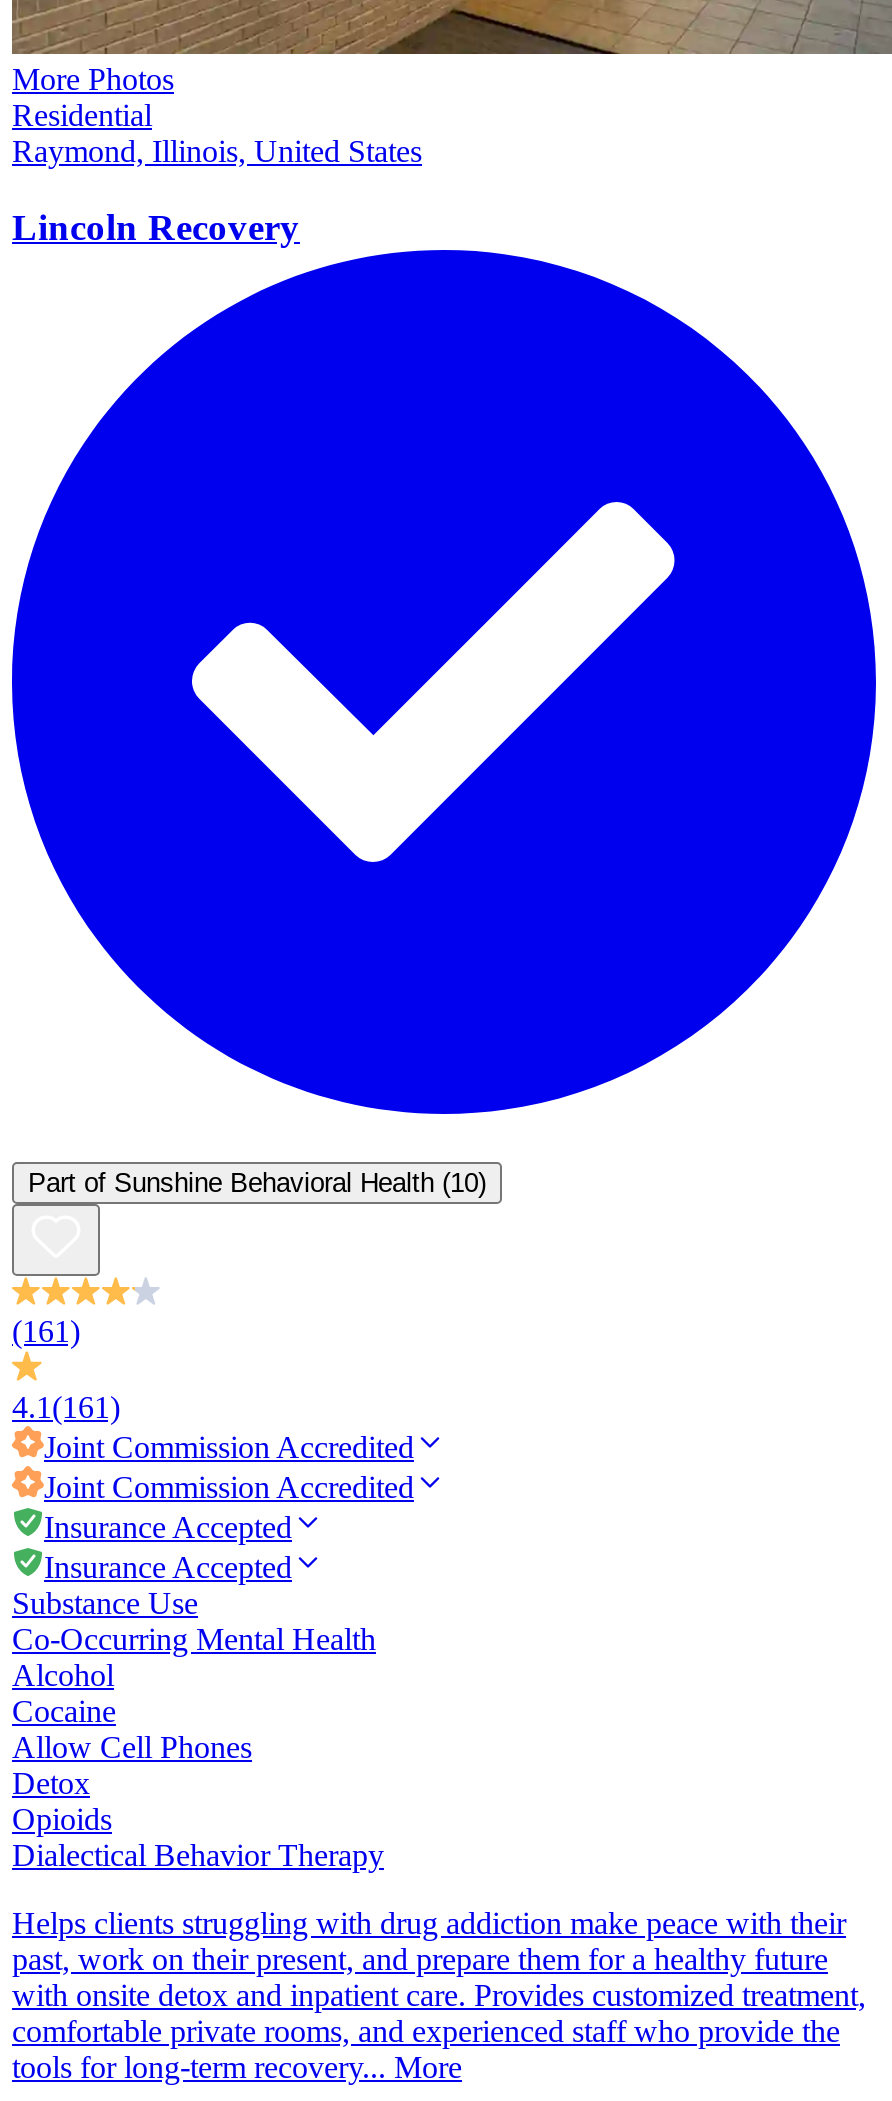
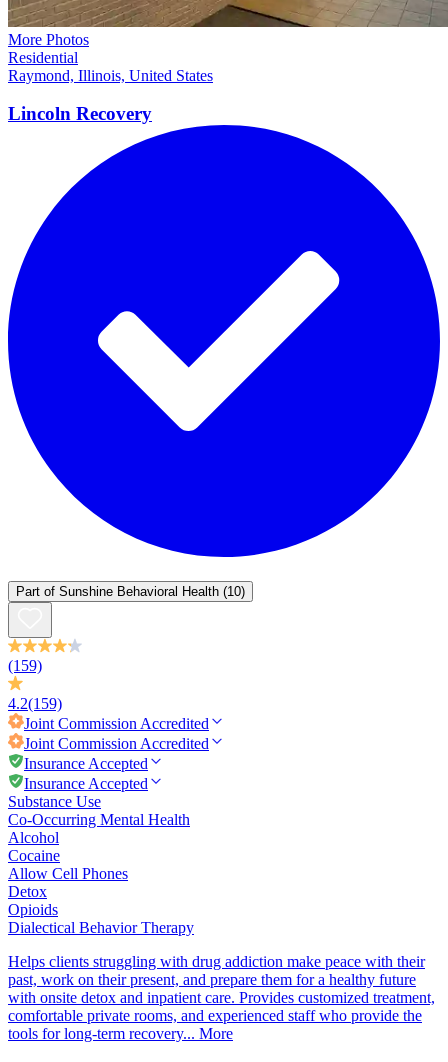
[12,1314,80,1348] (161) -> [8,657,42,674] (159)
[12,1390,120,1424] 4.1 (161) -> [8,695,62,712] 4.2 (159)

